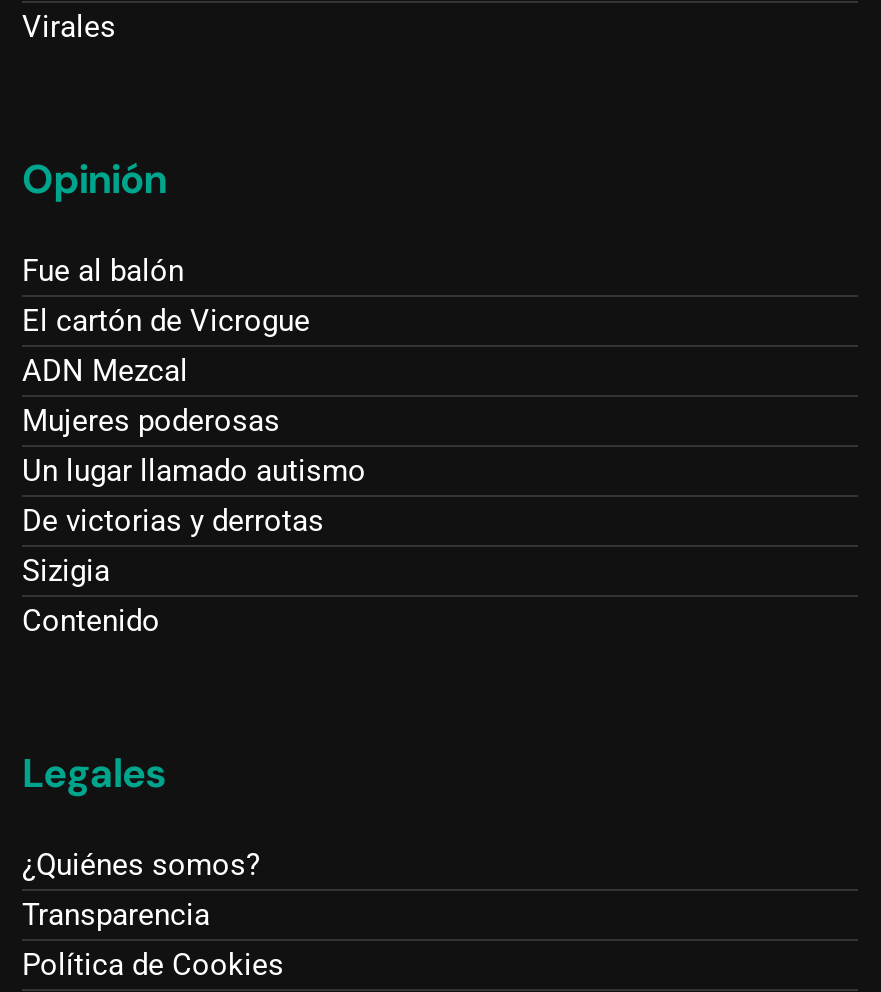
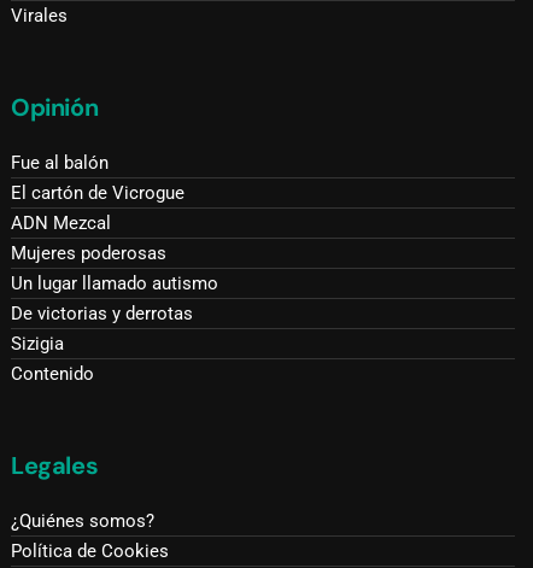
[22,896,210,932] Transparencia -> none

